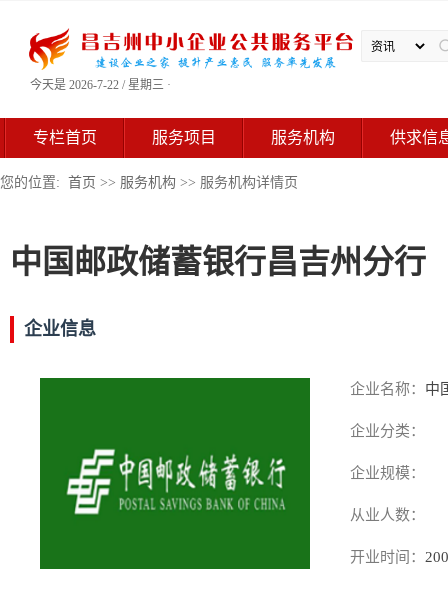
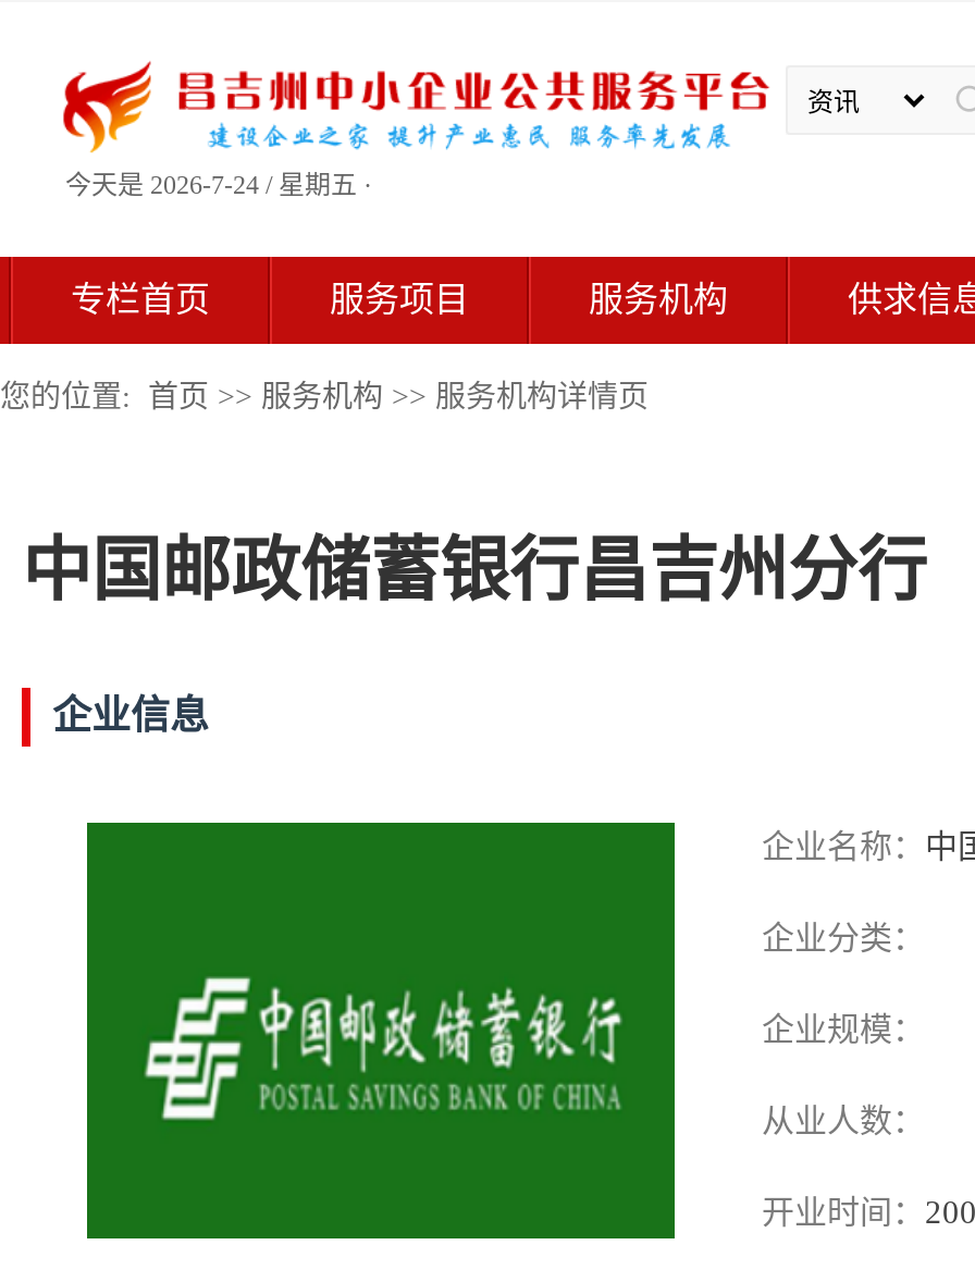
[30,77,171,91] 今天是 2026-7-22 / 星期三 · -> [65,169,372,199] 今天是 2026-7-24 / 星期五 ·

